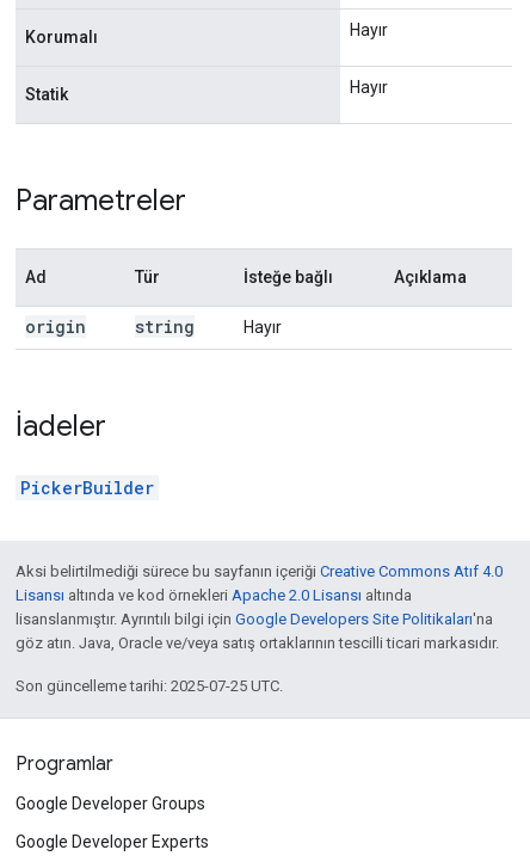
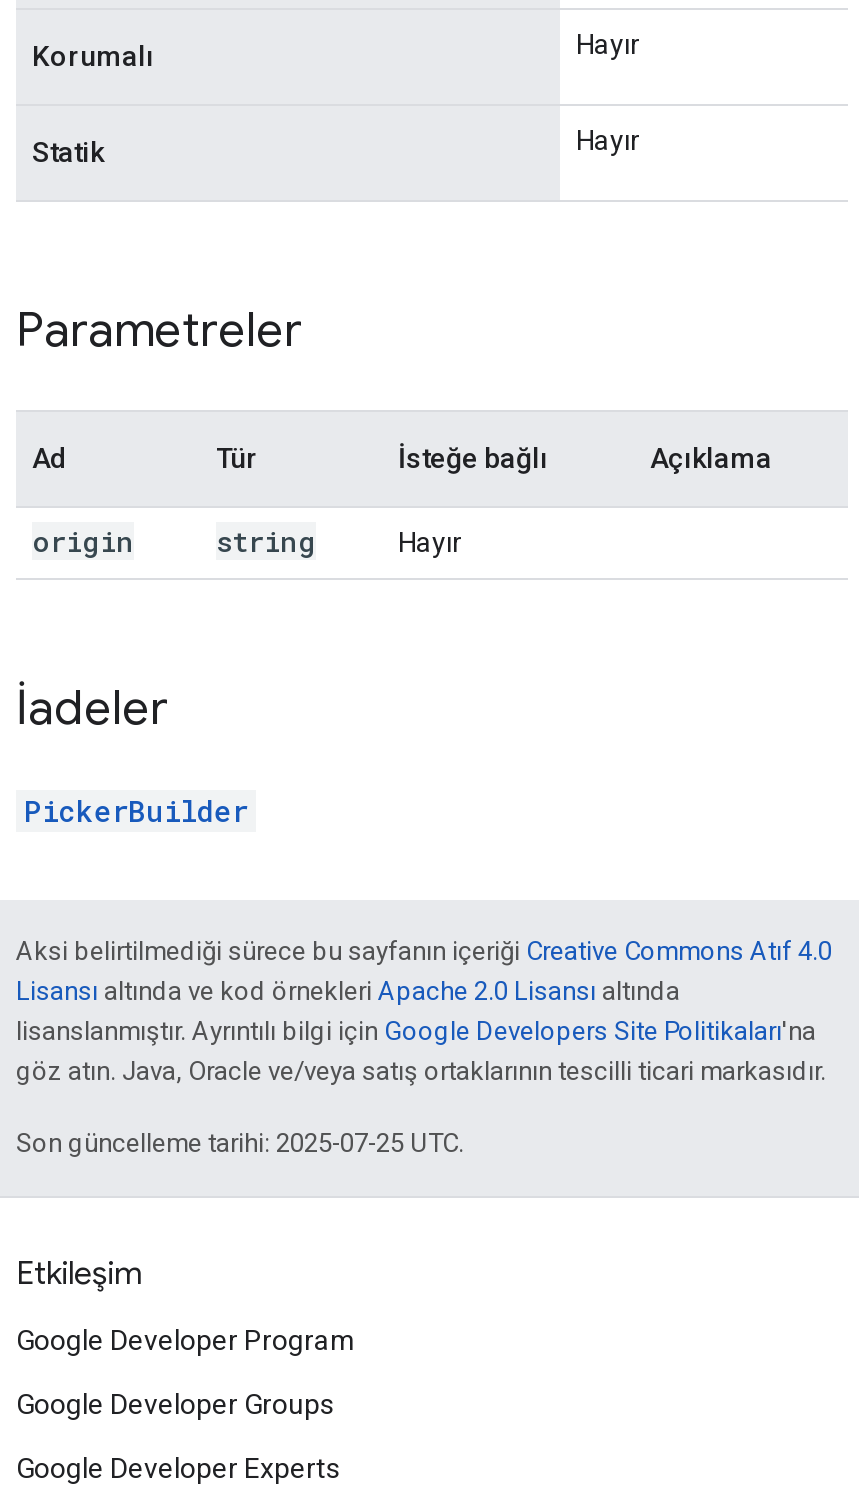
[16,752,113,776] Programlar -> [16,1254,356,1356] Etkileşim | Google Developer Program

